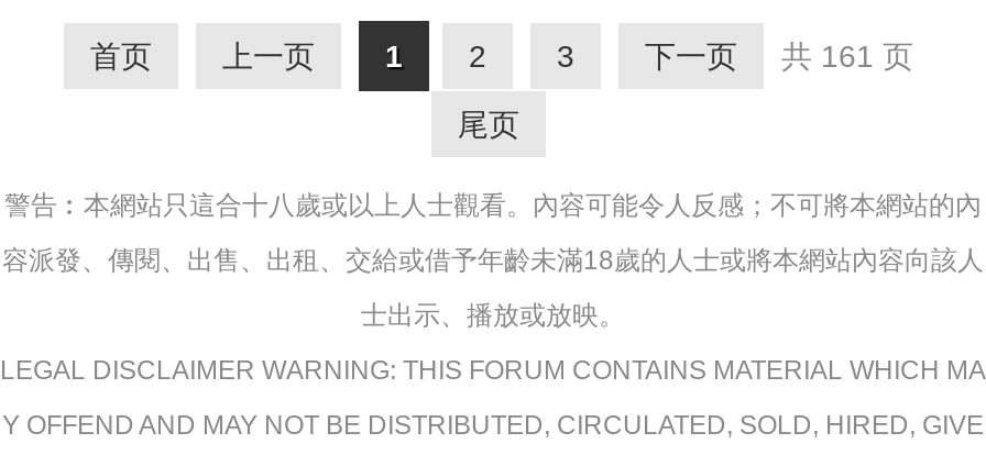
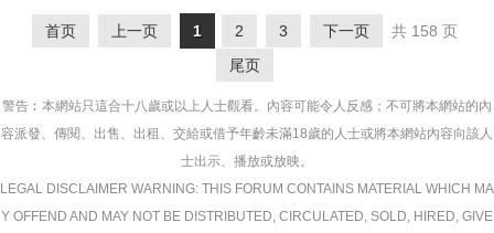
[90,38,922,74] 首页 上一页 1 2 3 下一页 共 161 页 -> [45,22,462,40] 首页 上一页 1 2 3 下一页 共 158 页

